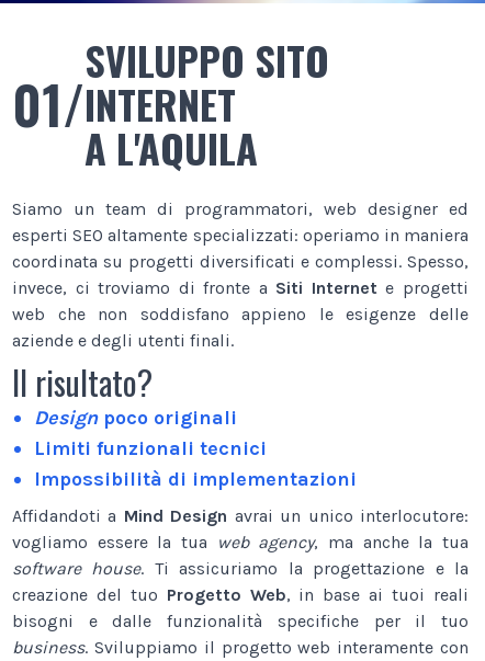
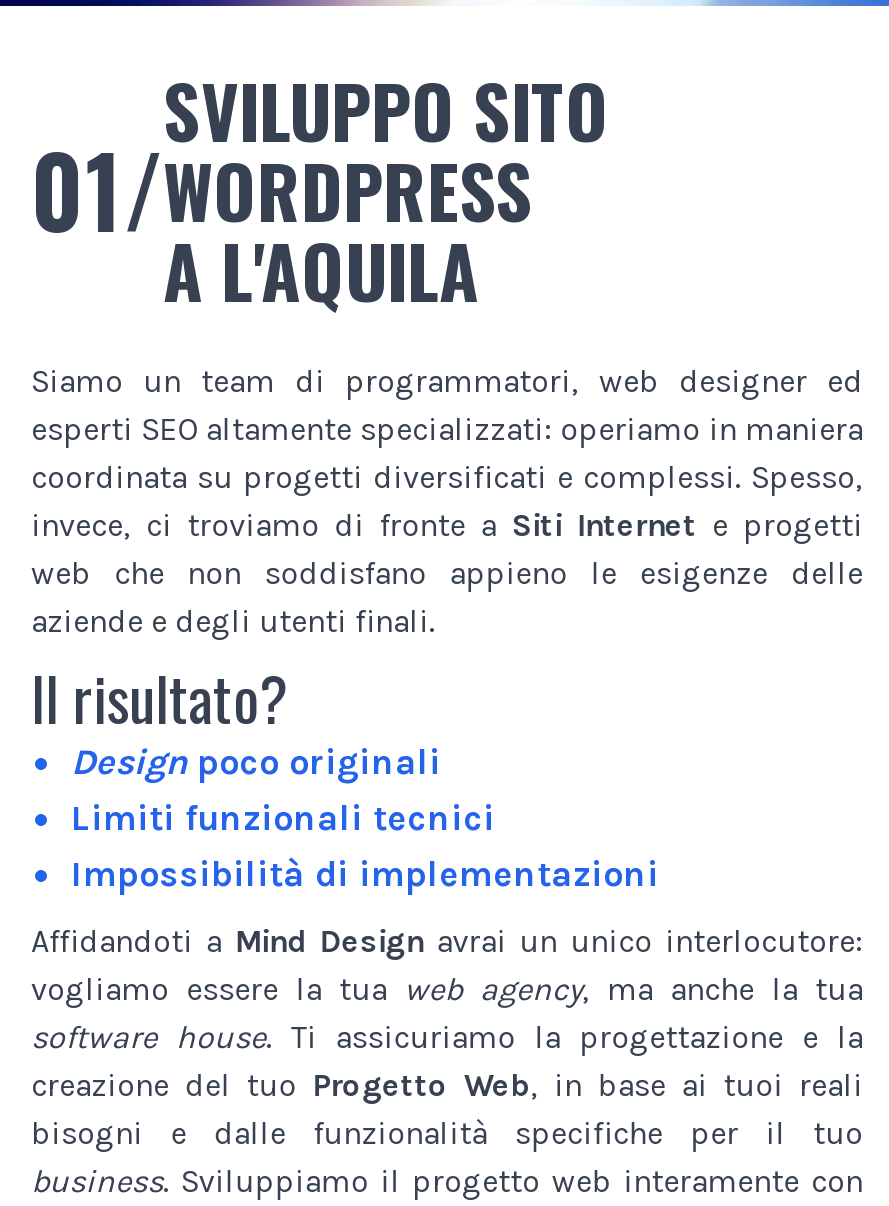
[84,74,236,132] INTERNET -> [163,135,533,241] WORDPRESS

